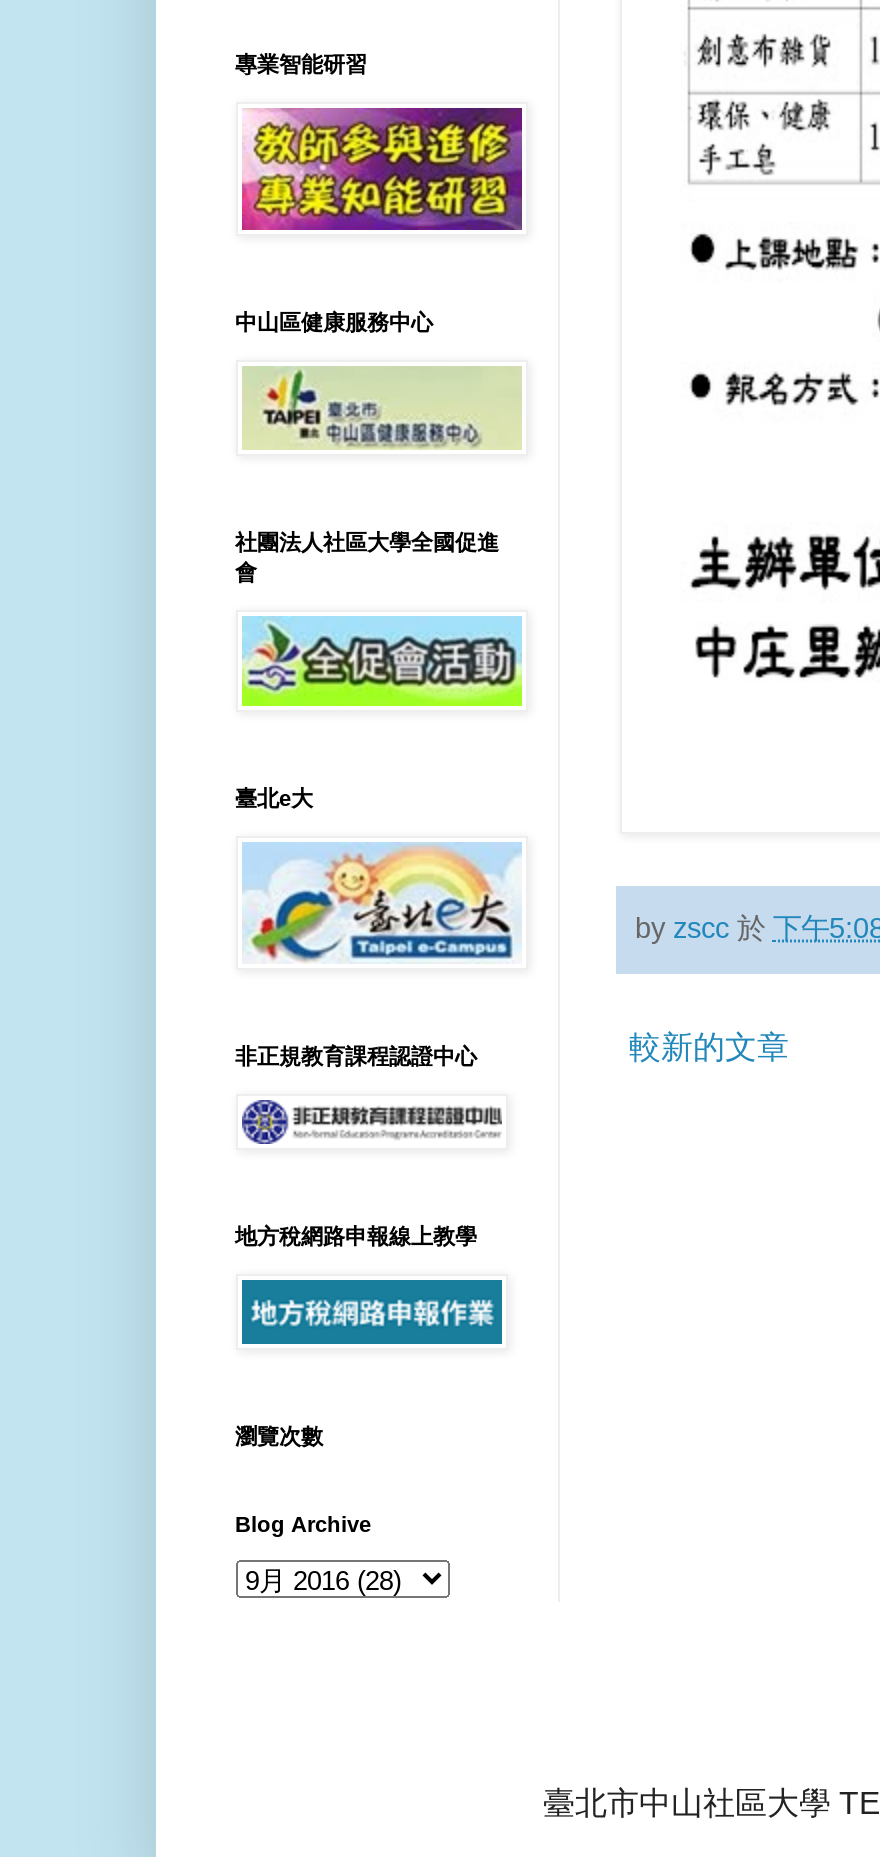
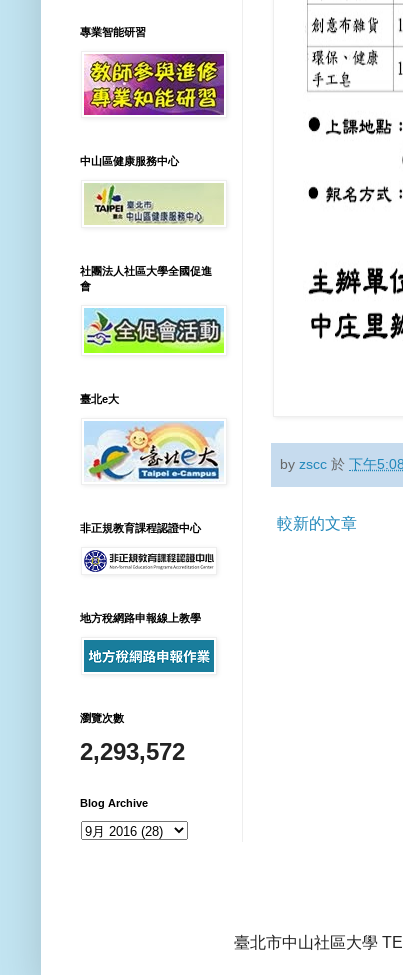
none -> [80,738,185,765] 2,293,572

